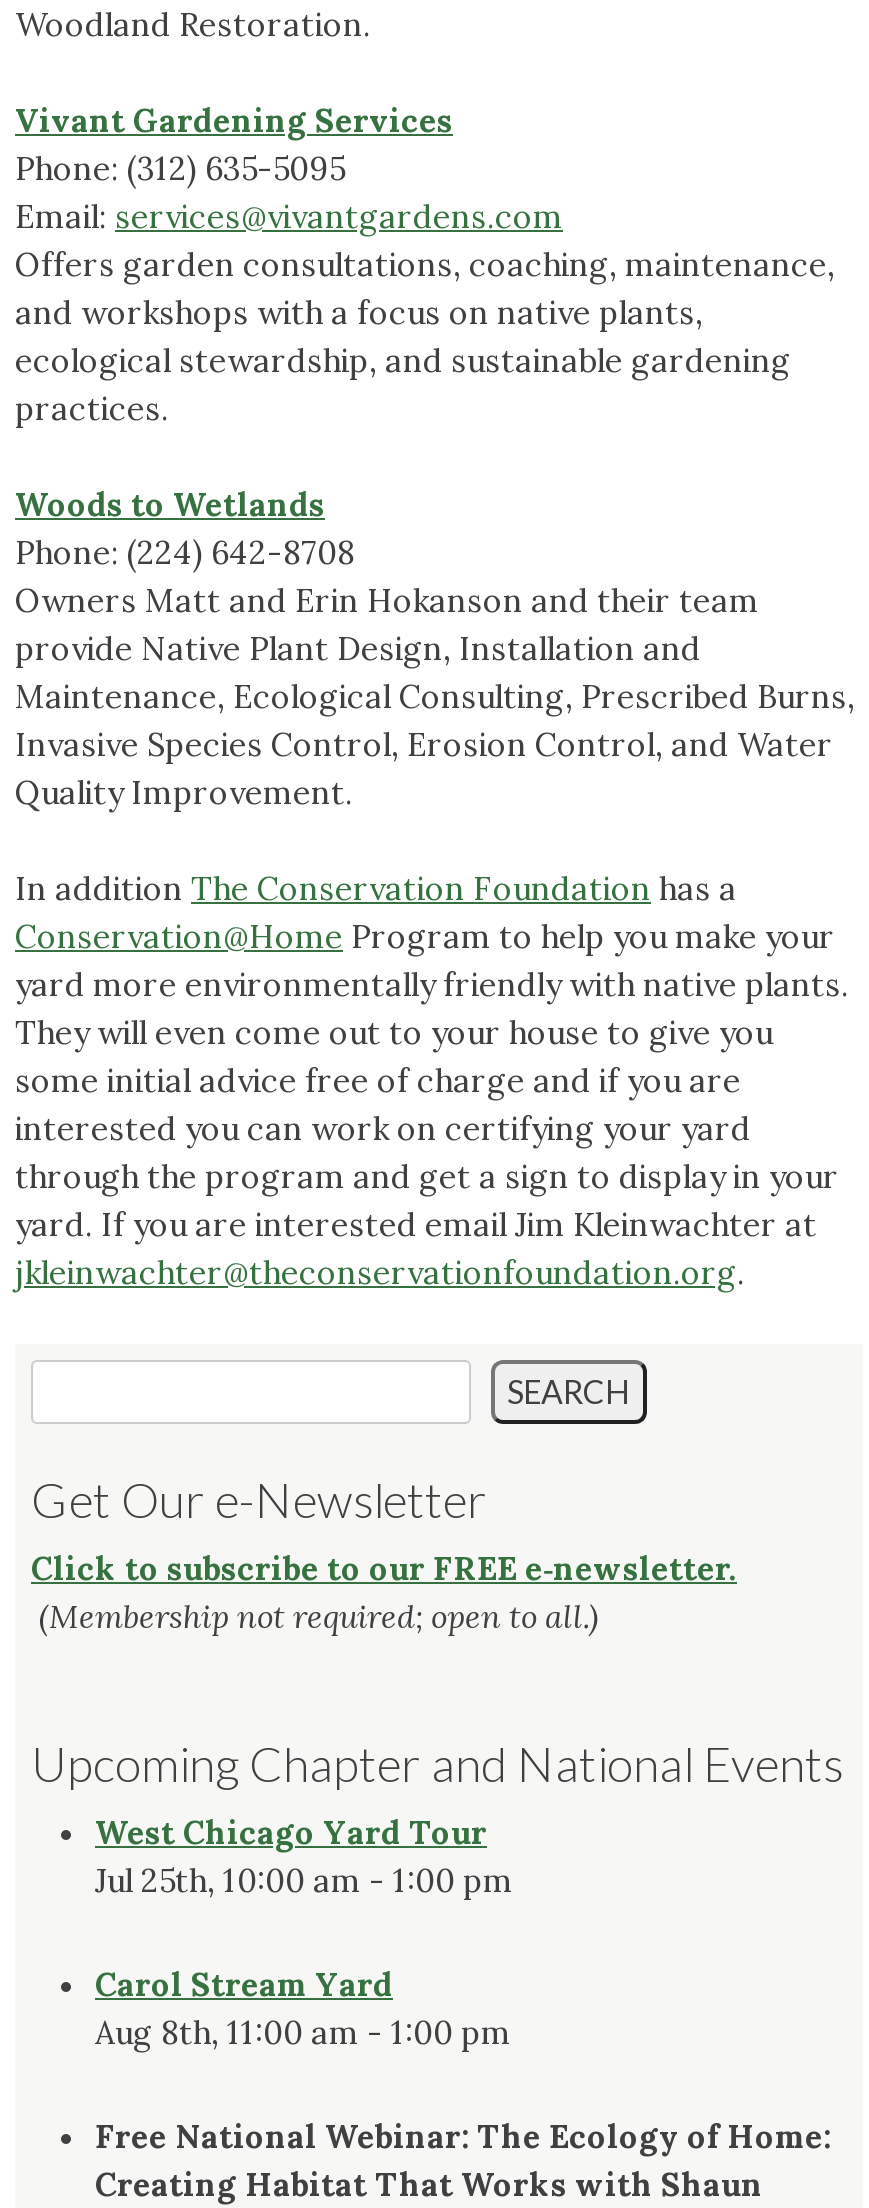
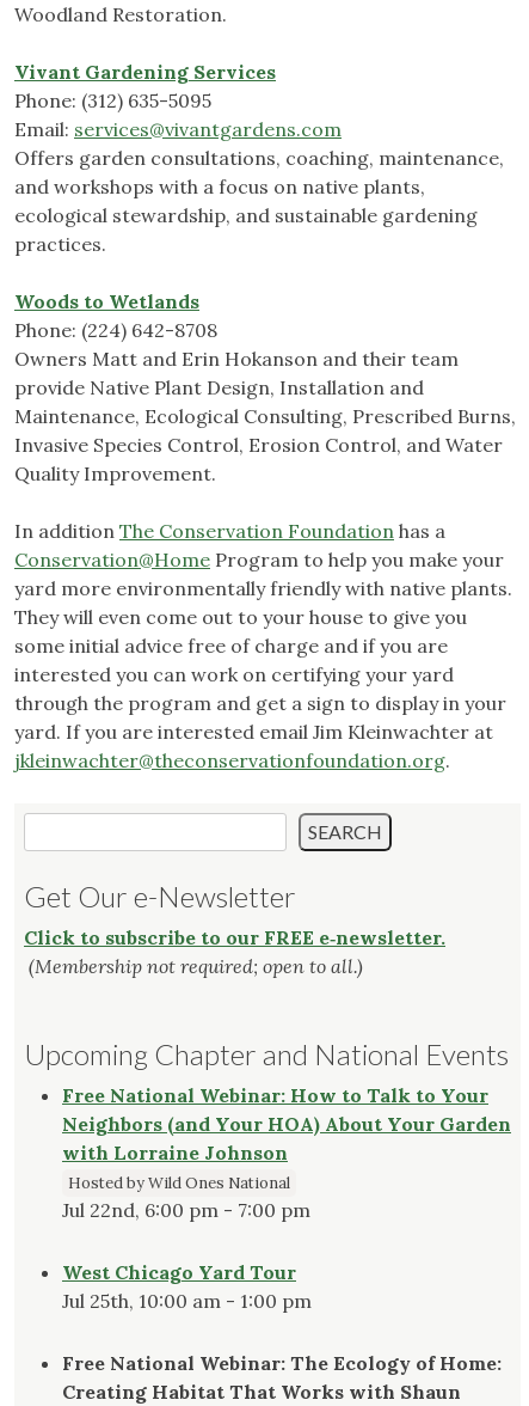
none -> [62,1084,511,1222] Free National Webinar: How to Talk to Your | Neighbors (and Your HOA) About Your Garden | with Lorraine Johnson | Hosted by Wild Ones National | Jul 22nd, 6:00 pm - 7:00 pm
moved [95,1813,513,1901] -> [62,1261,312,1313]: West Chicago Yard Tour | Jul 25th, 10:00 am - 1:00 pm
[95,1965,511,2053] Carol Stream Yard | Aug 8th, 11:00 am - 1:00 pm -> none

